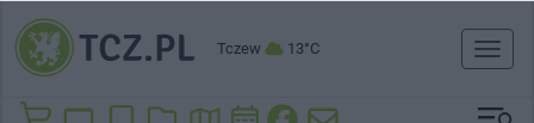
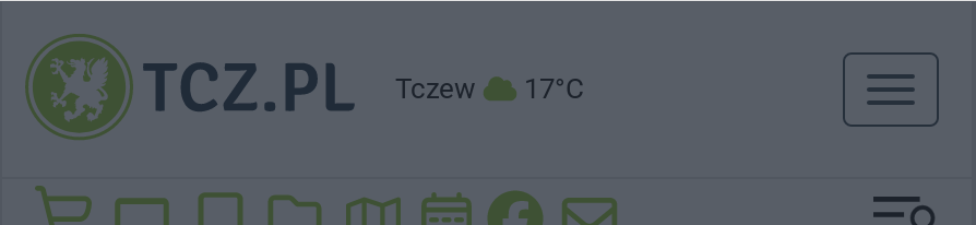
[217,39,319,57] Tczew 13°C -> [395,72,583,105] Tczew 17°C

